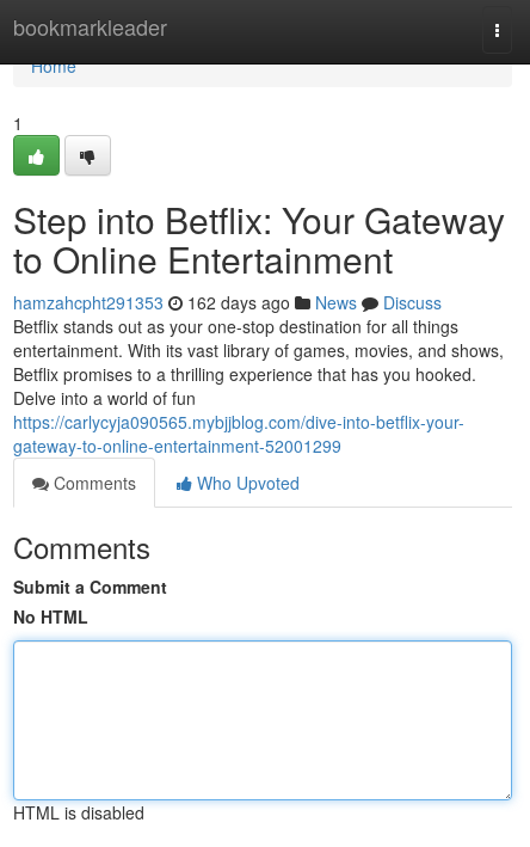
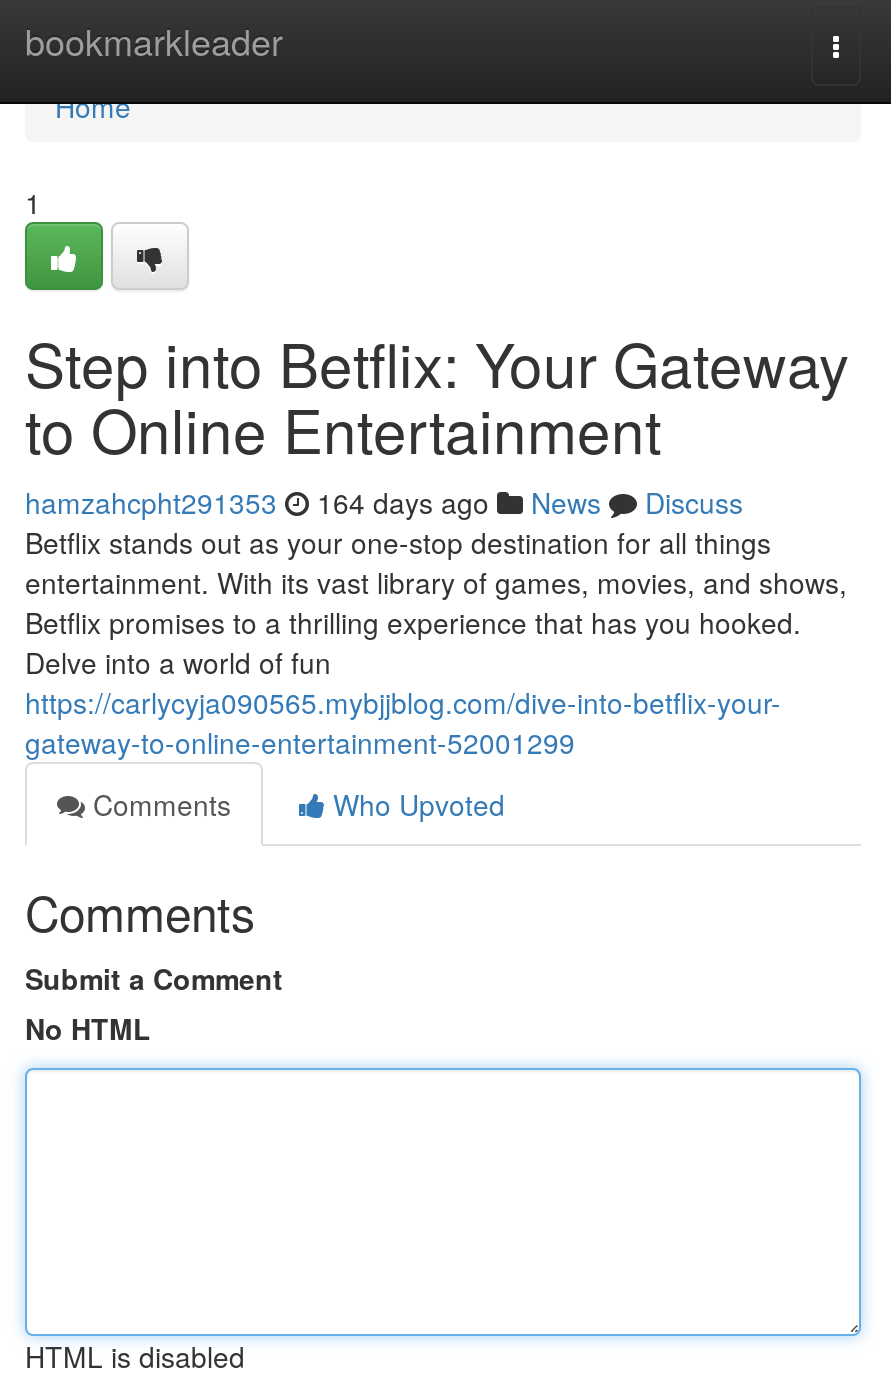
[13,290,442,314] hamzahcpht291353 162 days ago News Discuss -> [25,482,743,522] hamzahcpht291353 164 days ago News Discuss

